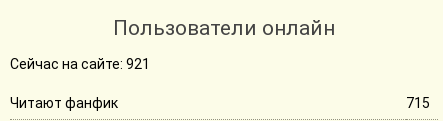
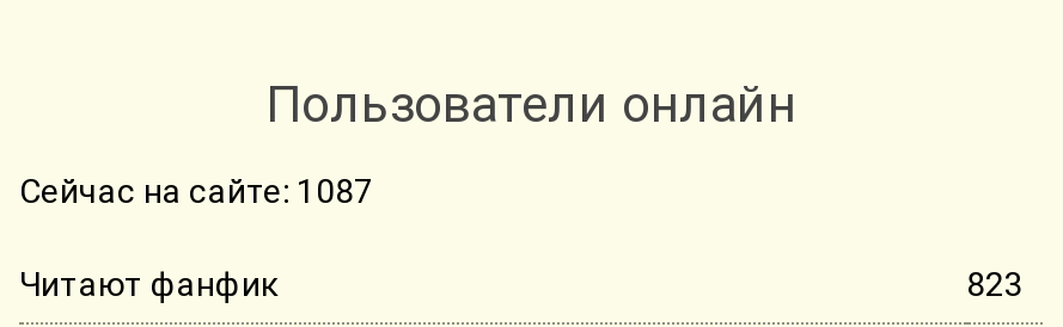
[10,56,150,72] Сейчас на сайте: 921 -> [19,172,373,210] Сейчас на сайте: 1087
[406,95,430,111] 715 -> [966,265,1024,303] 823

